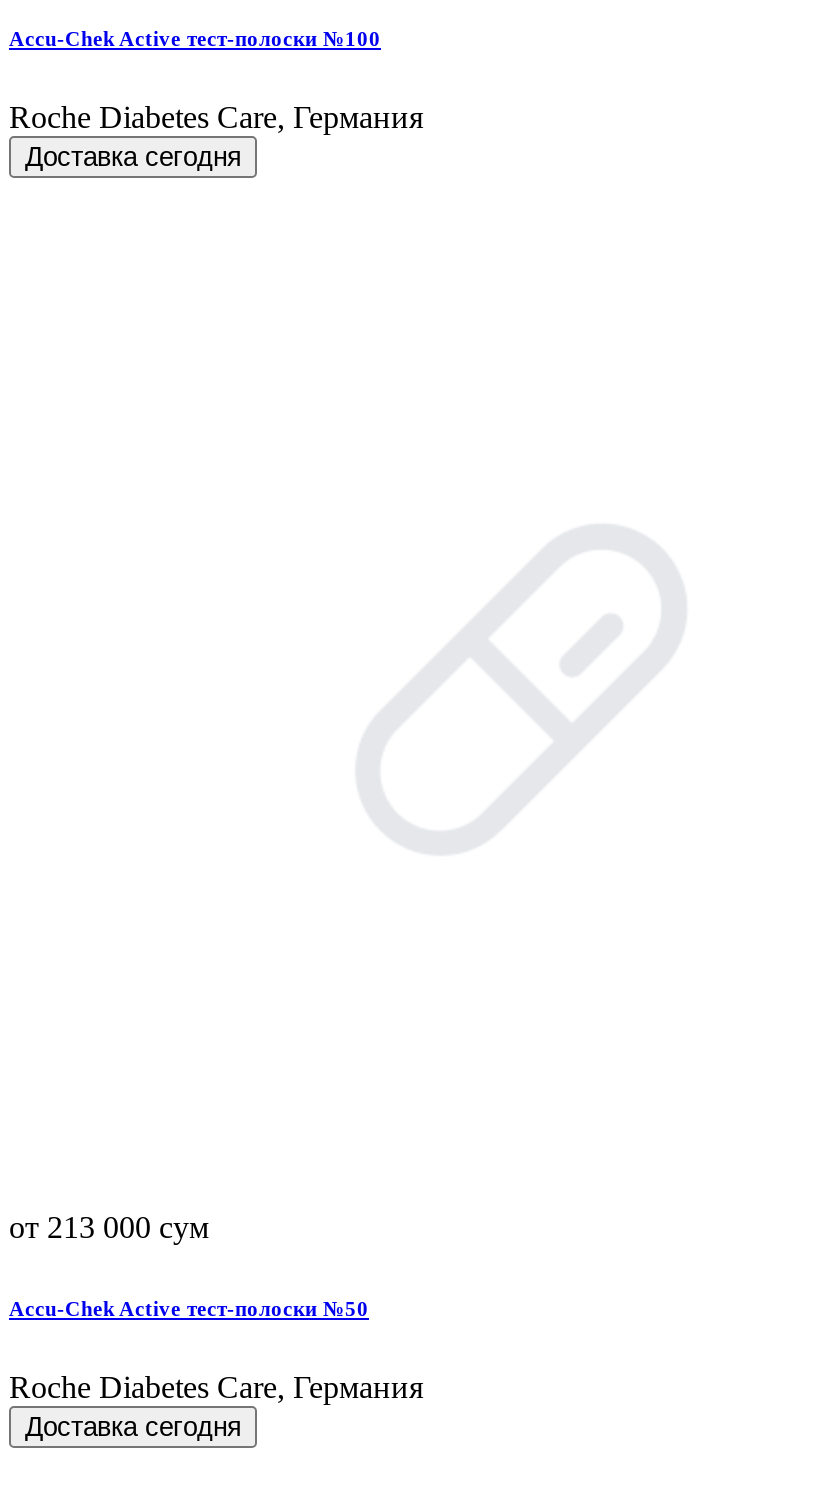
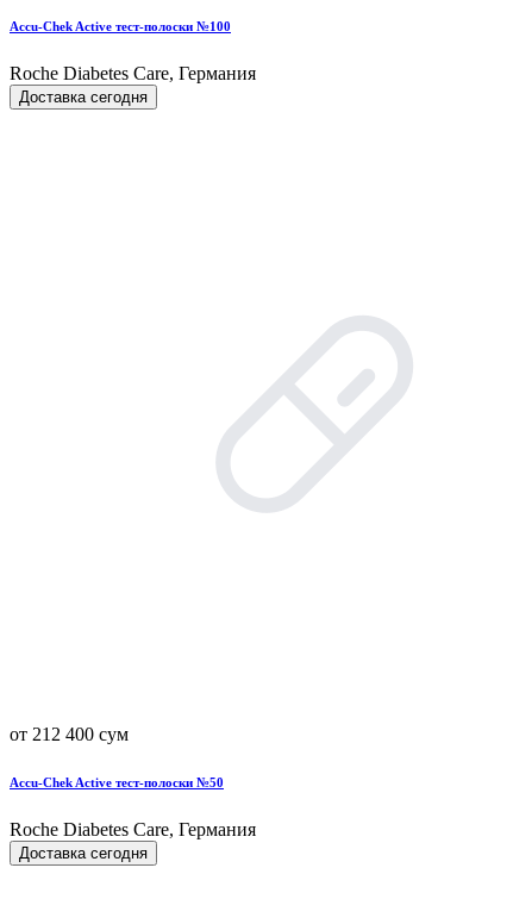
[9,1209,209,1243] от 213 000 сум -> [10,723,129,744] от 212 400 сум

